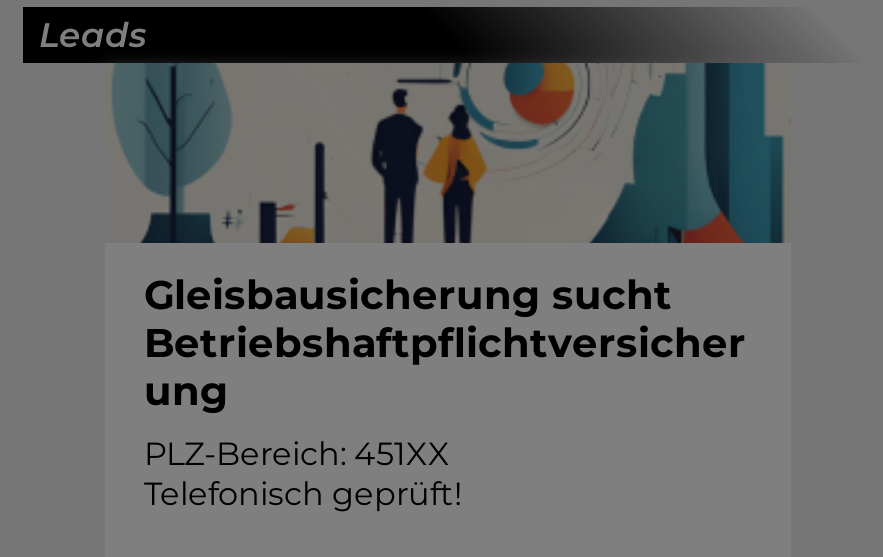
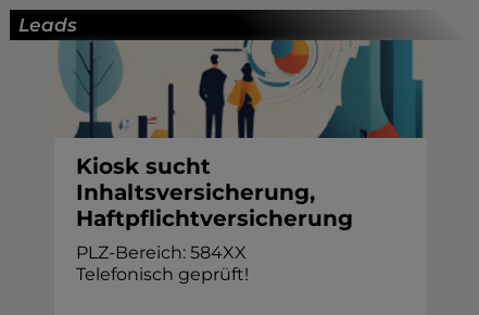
[144,271,746,473] Gleisbausicherung sucht | Betriebshaftpflichtversicher | ung | PLZ-Bereich: 451XX -> [75,153,352,263] Kiosk sucht | Inhaltsversicherung, | Haftpflichtversicherung | PLZ-Bereich: 584XX

